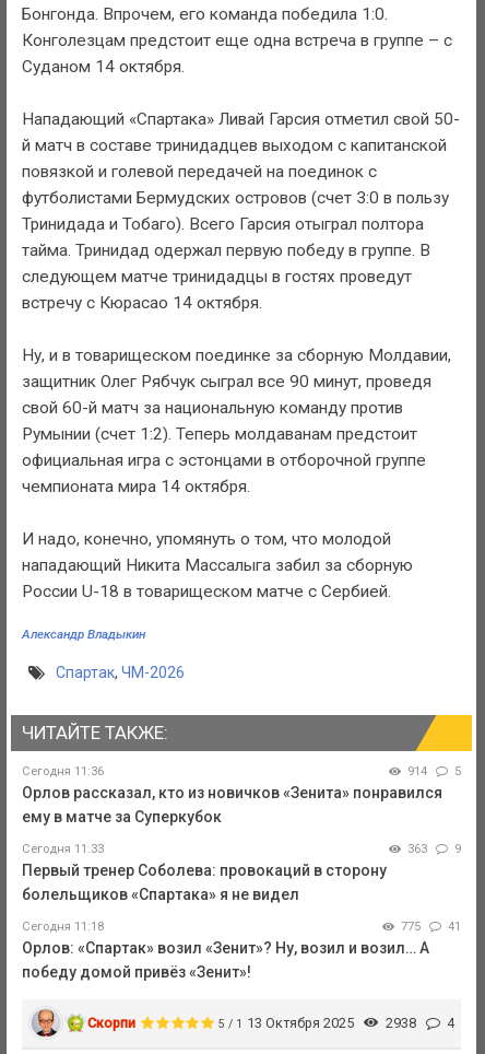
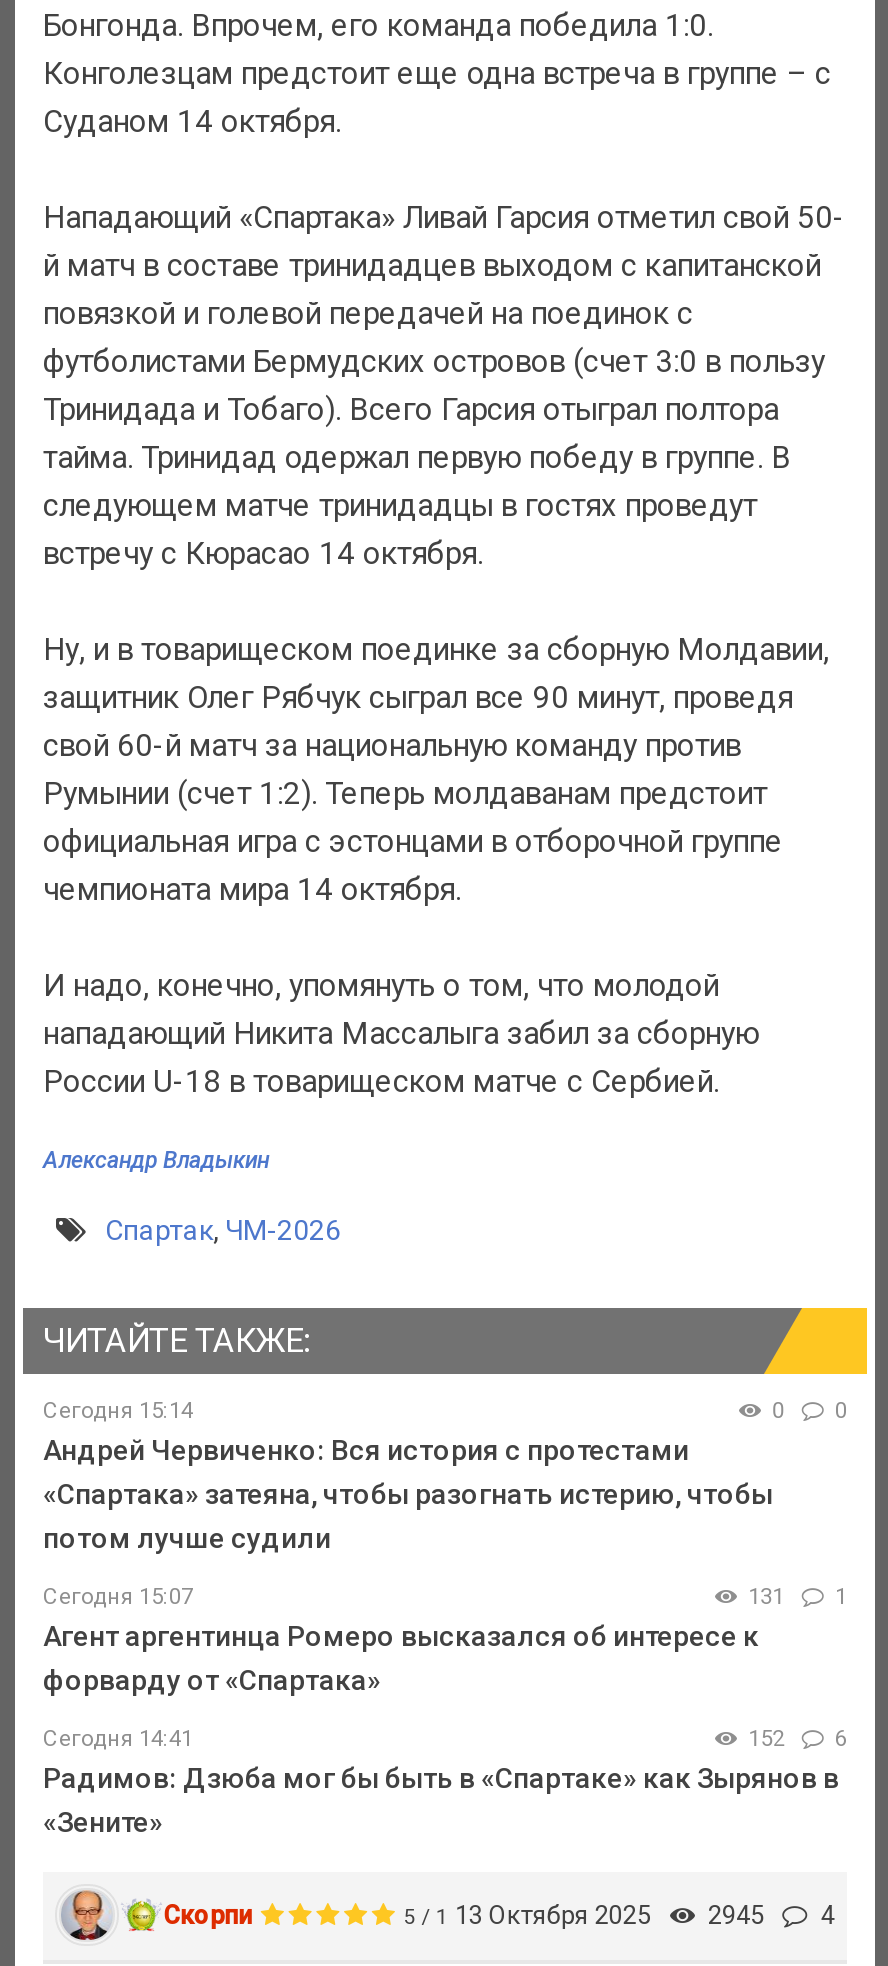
[22,764,461,826] Сегодня 11:36 | 914 | 5 | Орлов рассказал, кто из новичков «Зенита» понравился | ему в матче за Суперкубок -> [43,1398,847,1554] Сегодня 15:14 | 0 | 0 | Андрей Червиченко: Вся история с протестами | «Спартака» затеяна, чтобы разогнать истерию, чтобы | потом лучше судили
[22,842,461,903] Сегодня 11:33 | 363 | 9 | Первый тренер Соболева: провокаций в сторону | болельщиков «Спартака» я не видел -> [43,1584,847,1696] Сегодня 15:07 | 131 | 1 | Агент аргентинца Ромеро высказался об интересе к | форварду от «Спартака»
[22,919,461,980] Сегодня 11:18 | 775 | 41 | Орлов: «Спартак» возил «Зенит»? Ну, возил и возил… А | победу домой привёз «Зенит»! -> [43,1725,847,1837] Сегодня 14:41 | 152 | 6 | Радимов: Дзюба мог бы быть в «Спартаке» как Зырянов в | «Зените»
[219,1014,454,1031] 5 / 1 13 Октября 2025 2938 4 -> [404,1899,834,1929] 5 / 1 13 Октября 2025 2945 4

